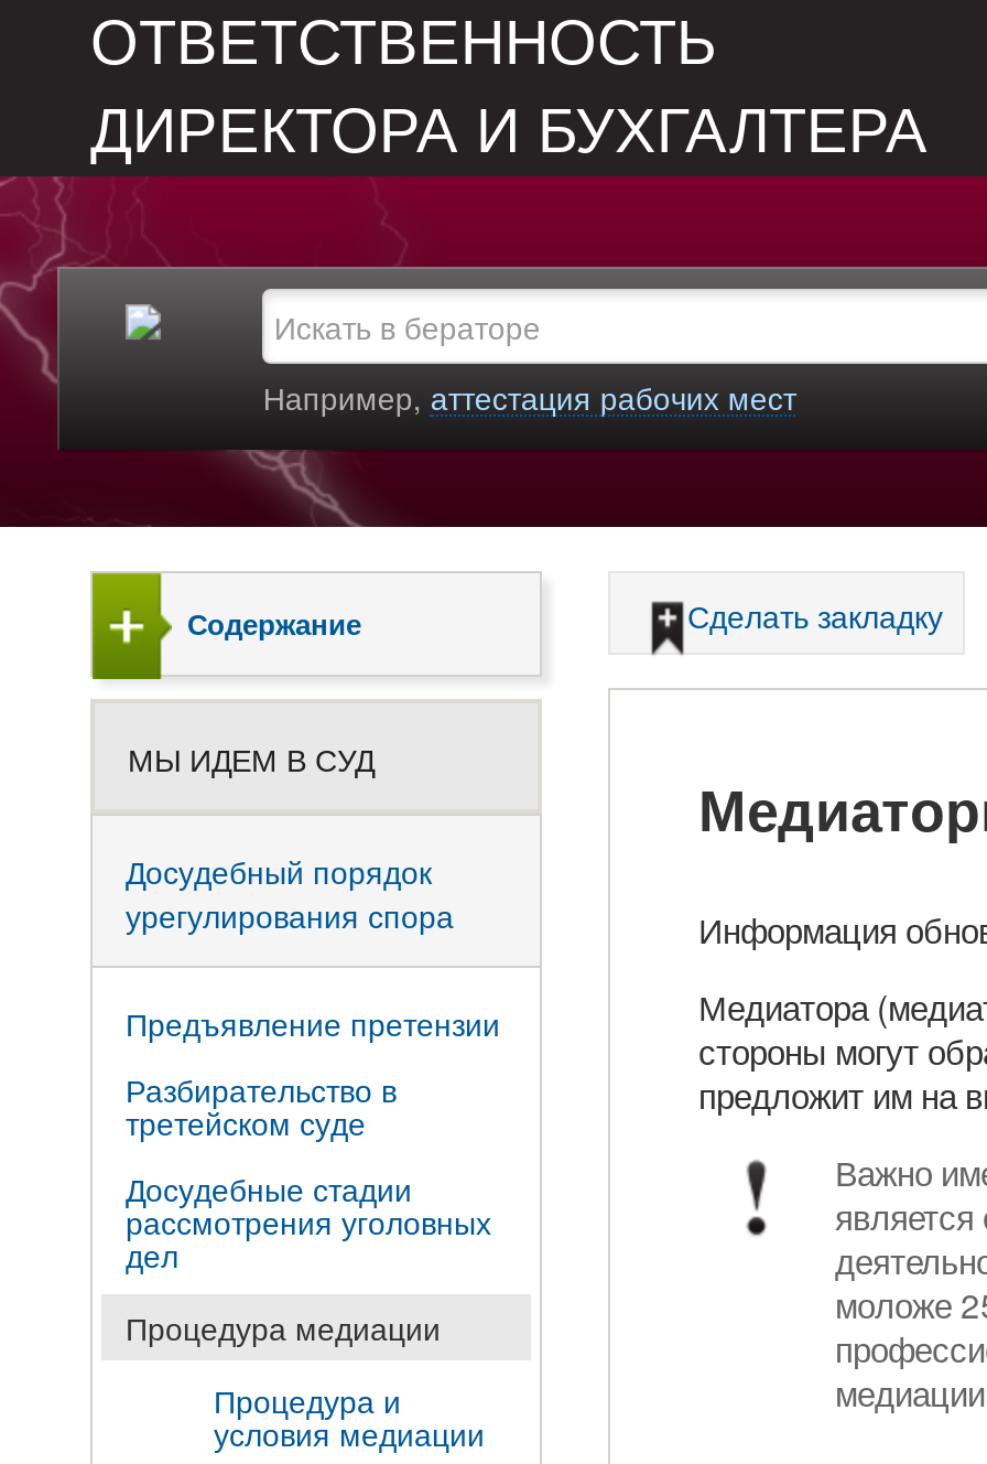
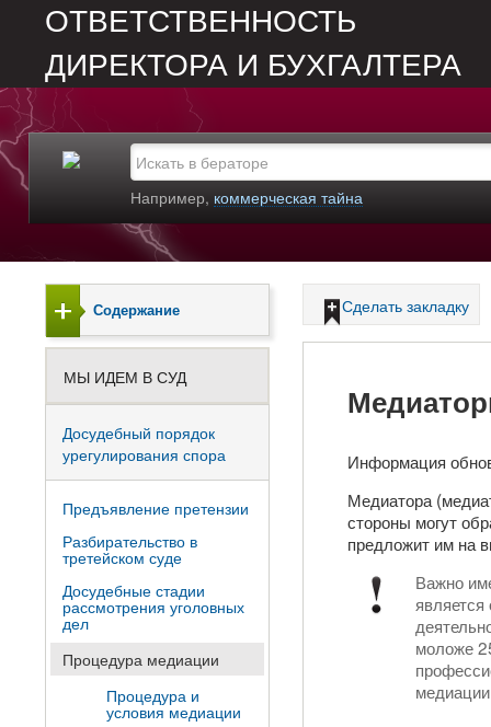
[263,375,796,419] Например, аттестация рабочих мест -> [131,186,363,208] Например, коммерческая тайна

